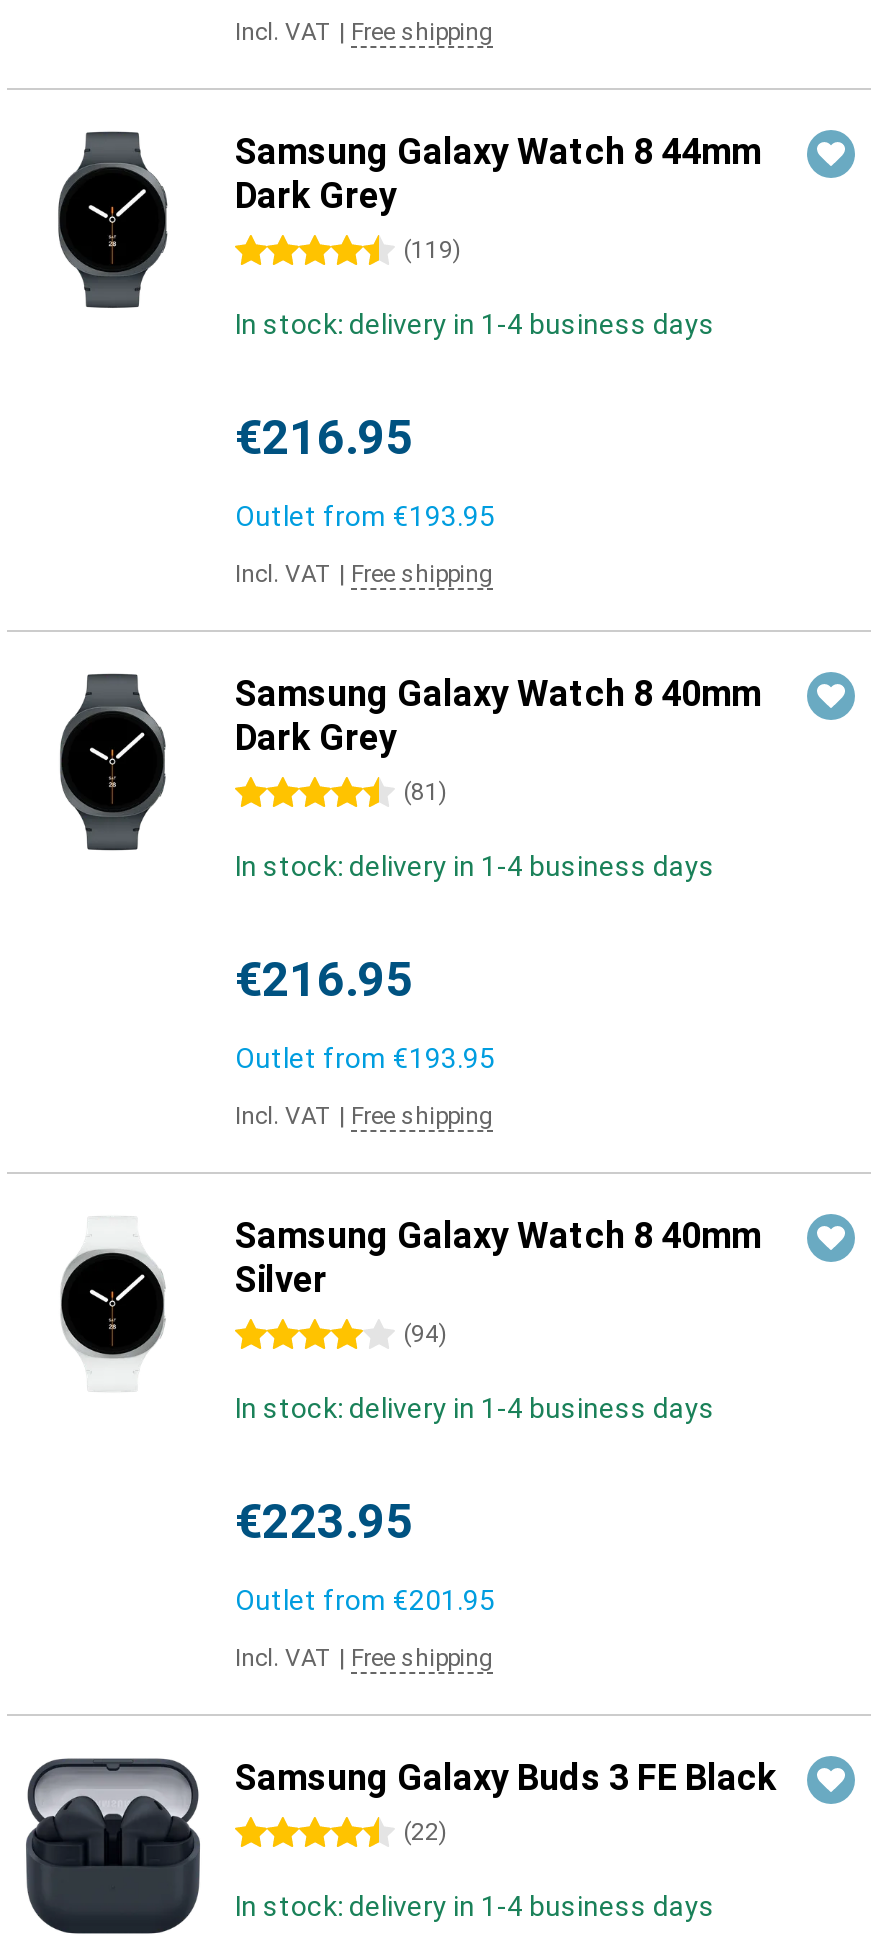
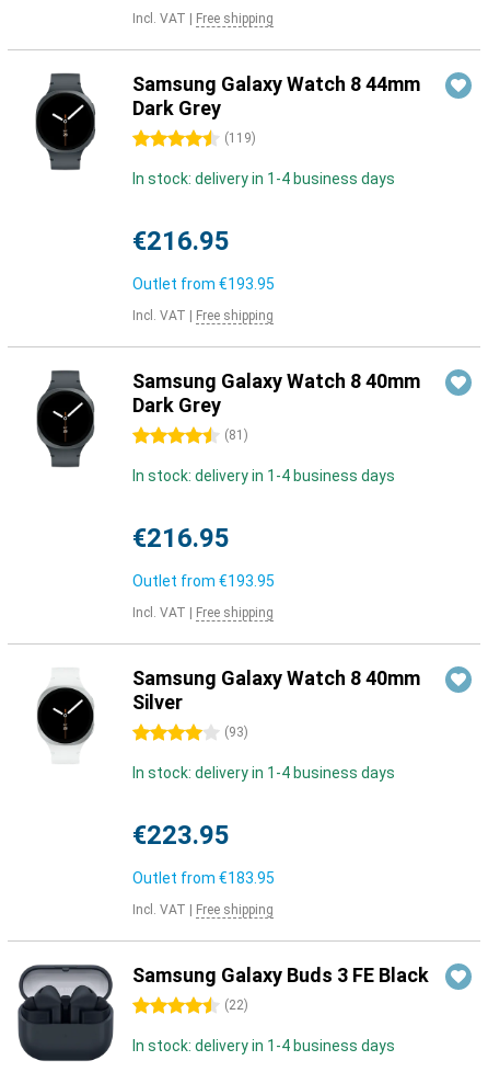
[403,1320,447,1348] (94) -> [224,725,248,740] (93)
[235,1584,495,1616] Outlet from €201.95 -> [132,869,275,887] Outlet from €183.95

